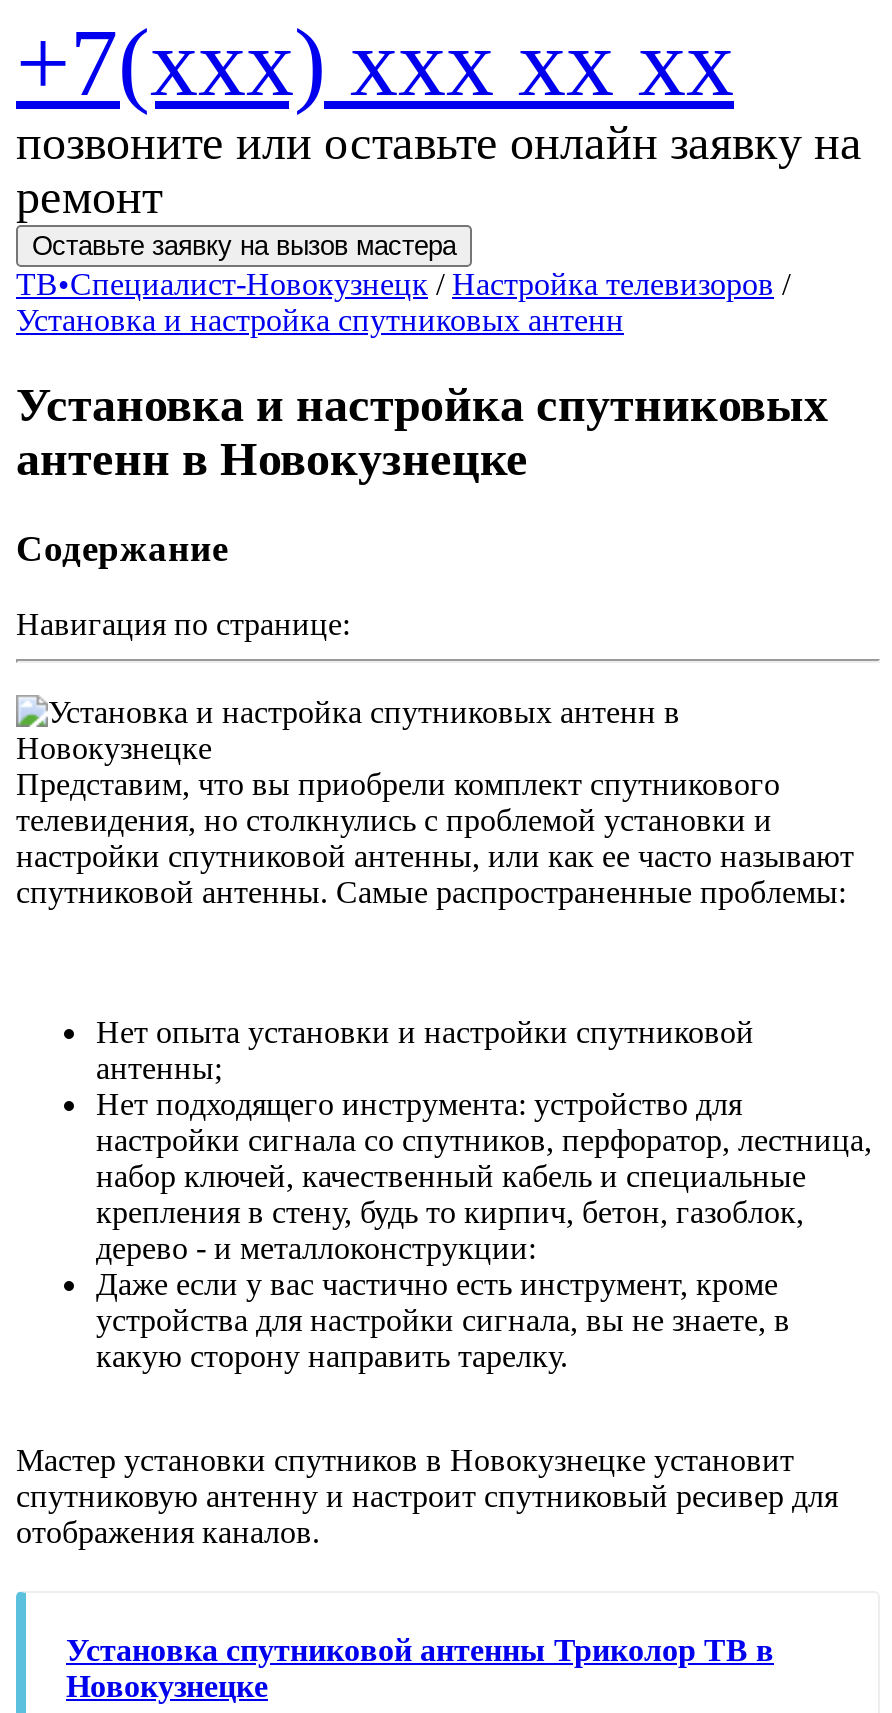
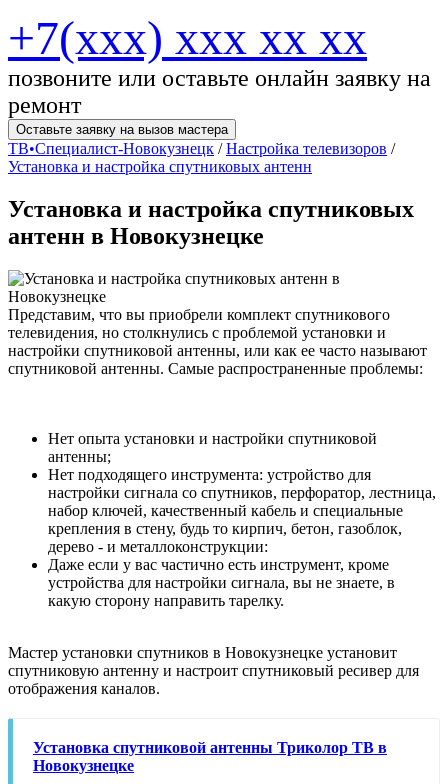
[16,526,350,642] Содержание | Навигация по странице: -> none

